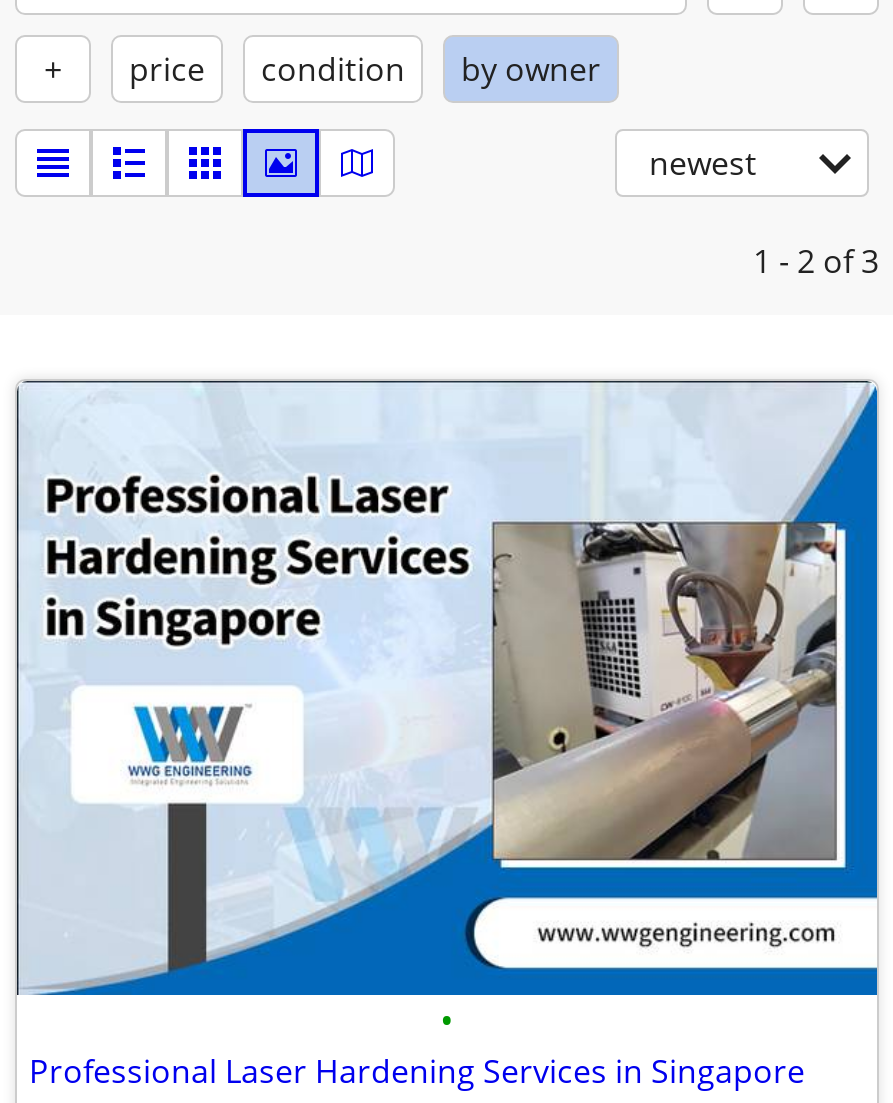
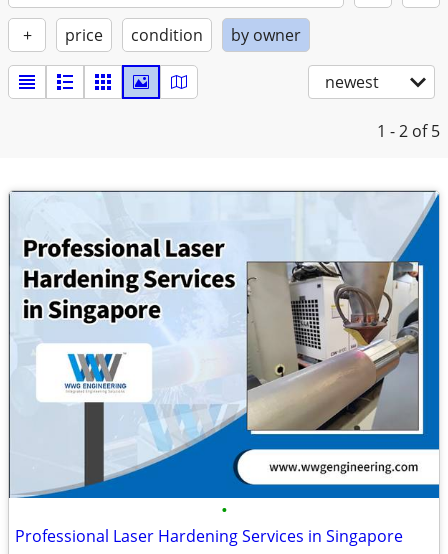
[753,239,879,283] 1 - 2 of 3 -> [377,120,440,142] 1 - 2 of 5

